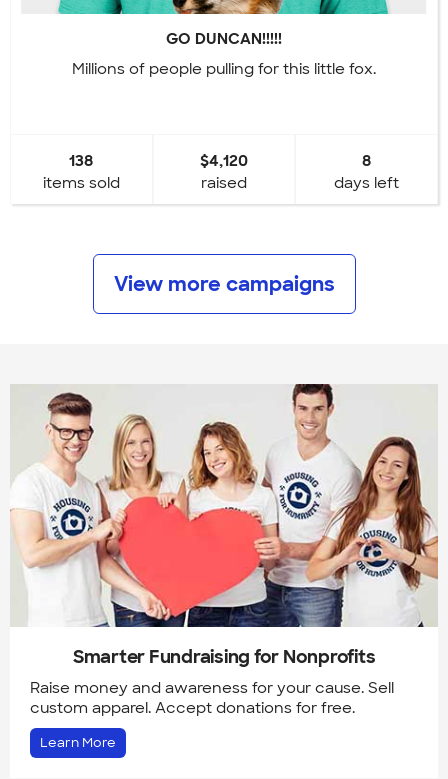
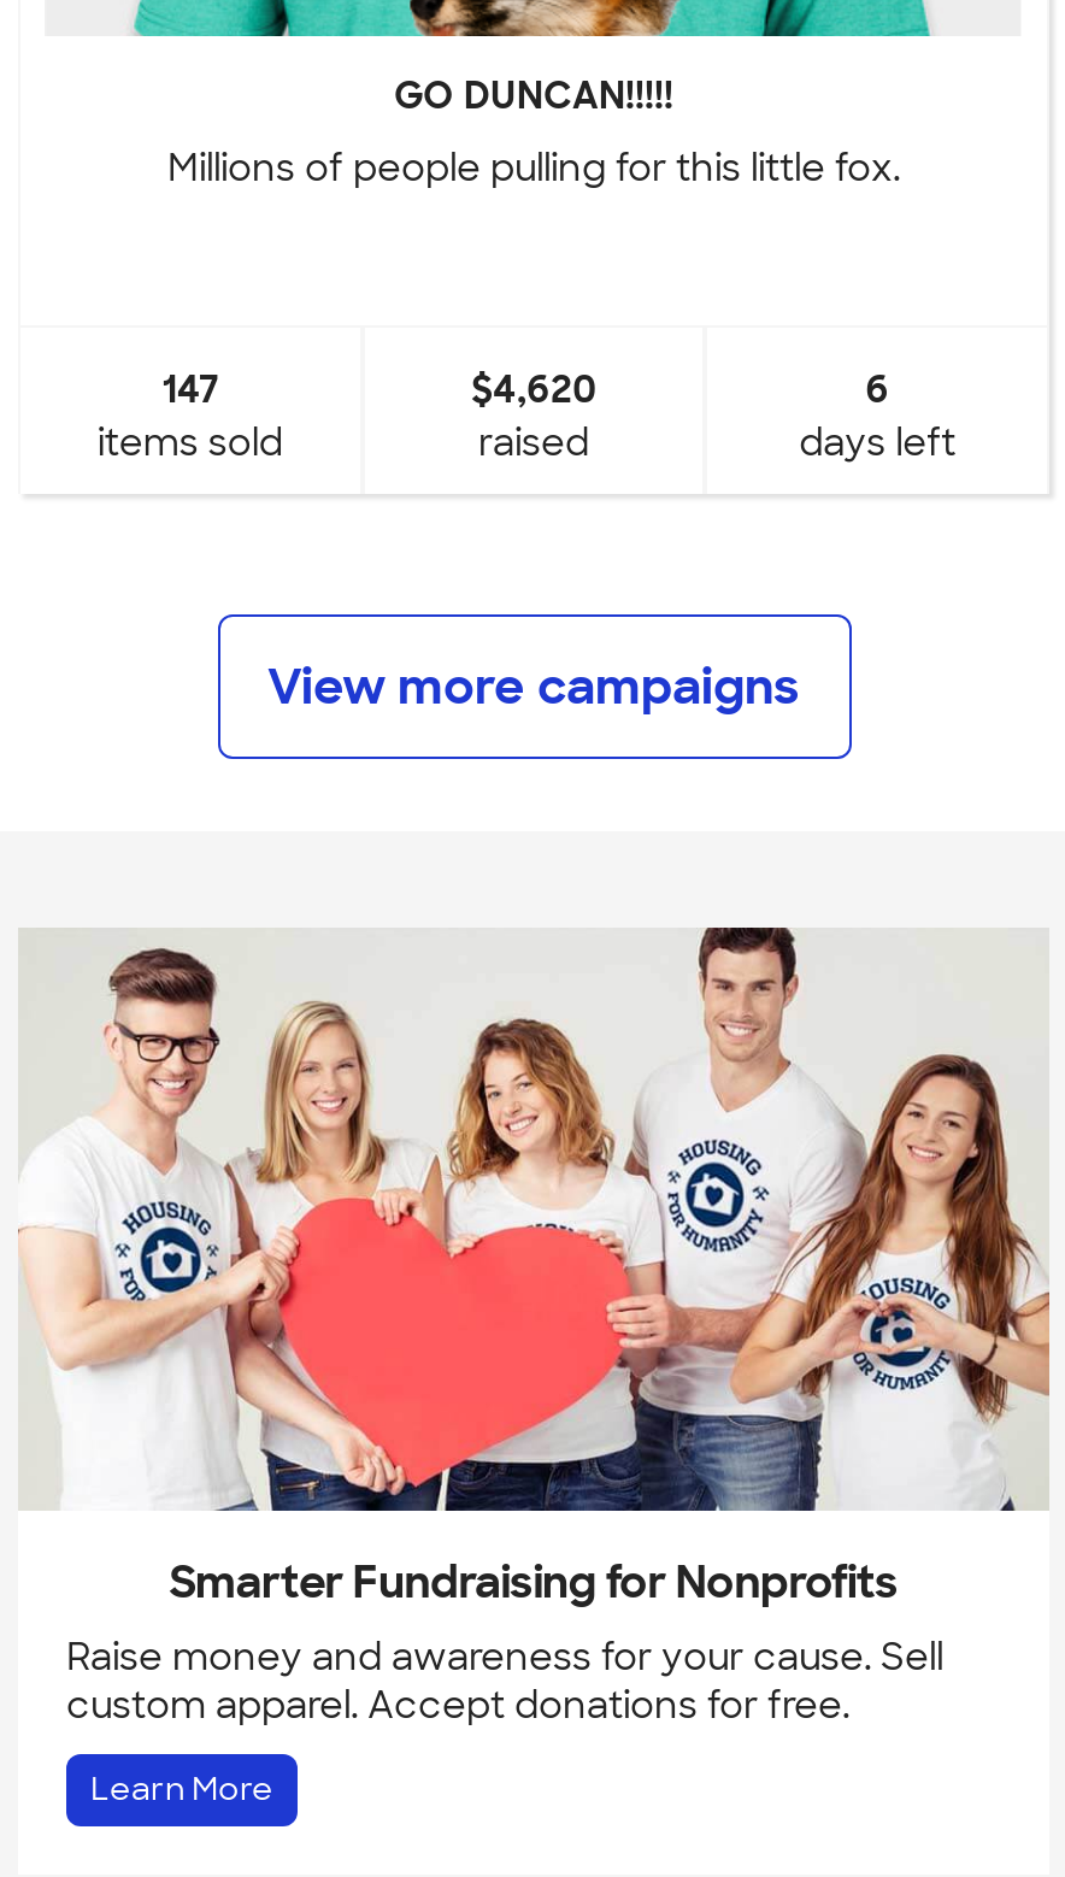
[69,151,93,171] 138 -> [162,365,218,413] 147
[200,151,248,171] $4,120 -> [471,365,596,413] $4,620
[362,151,371,171] 8 -> [865,365,889,413] 6

